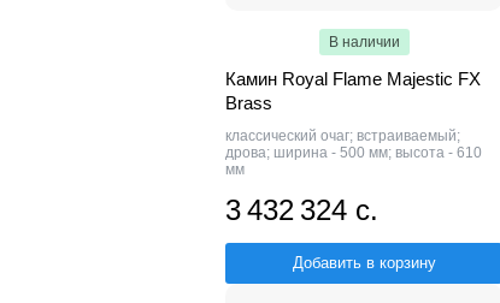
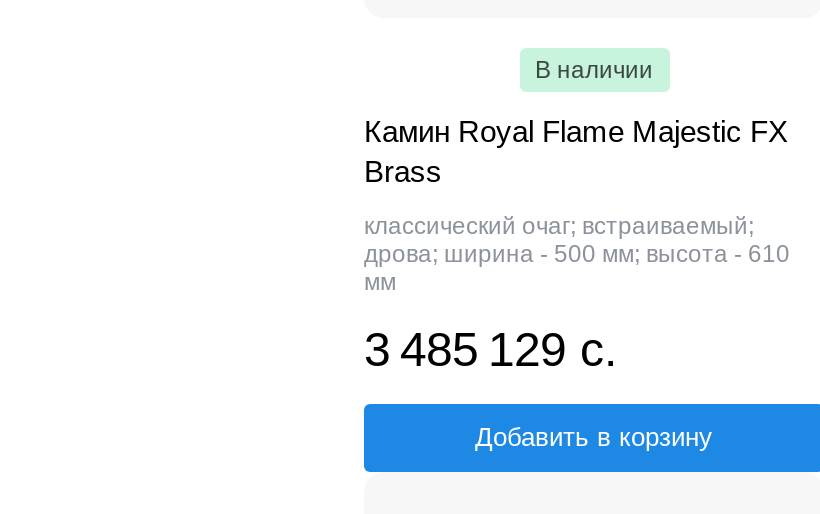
[225,194,378,226] 3 432 324 с. -> [364,323,618,377] 3 485 129 с.

